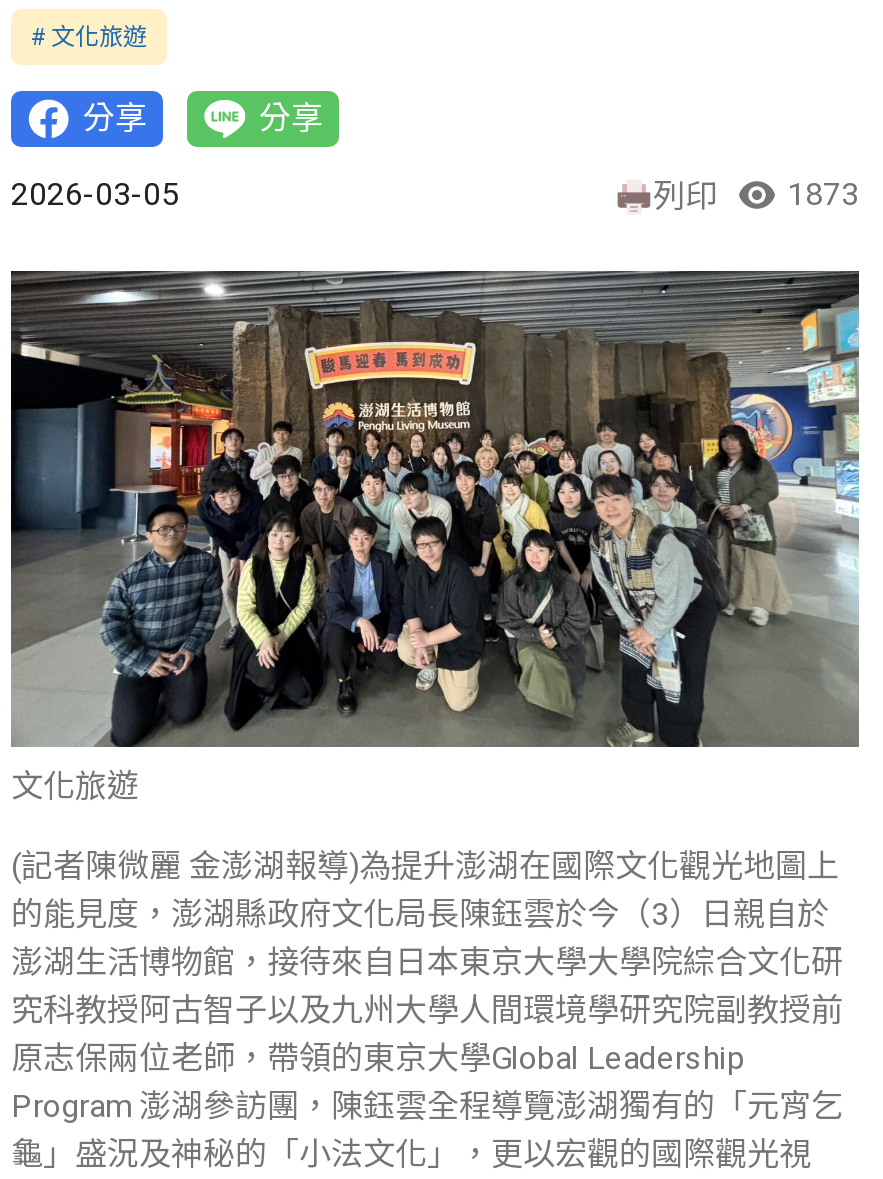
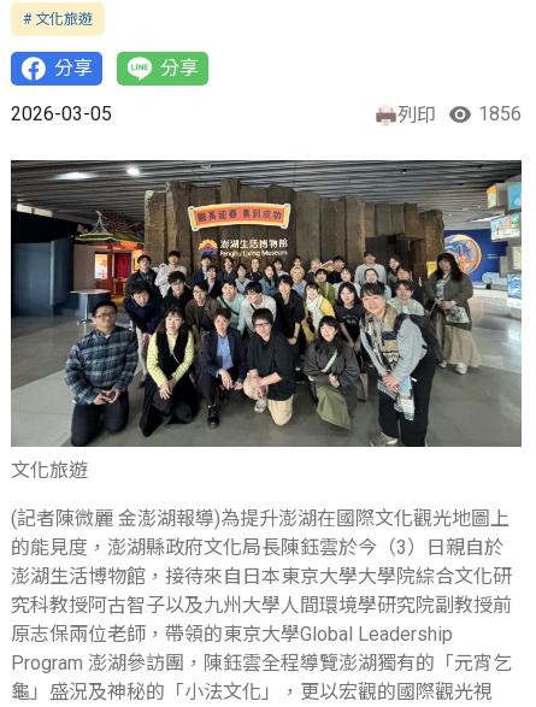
[653,175,859,215] 列印 1873 -> [397,102,522,126] 列印 1856

